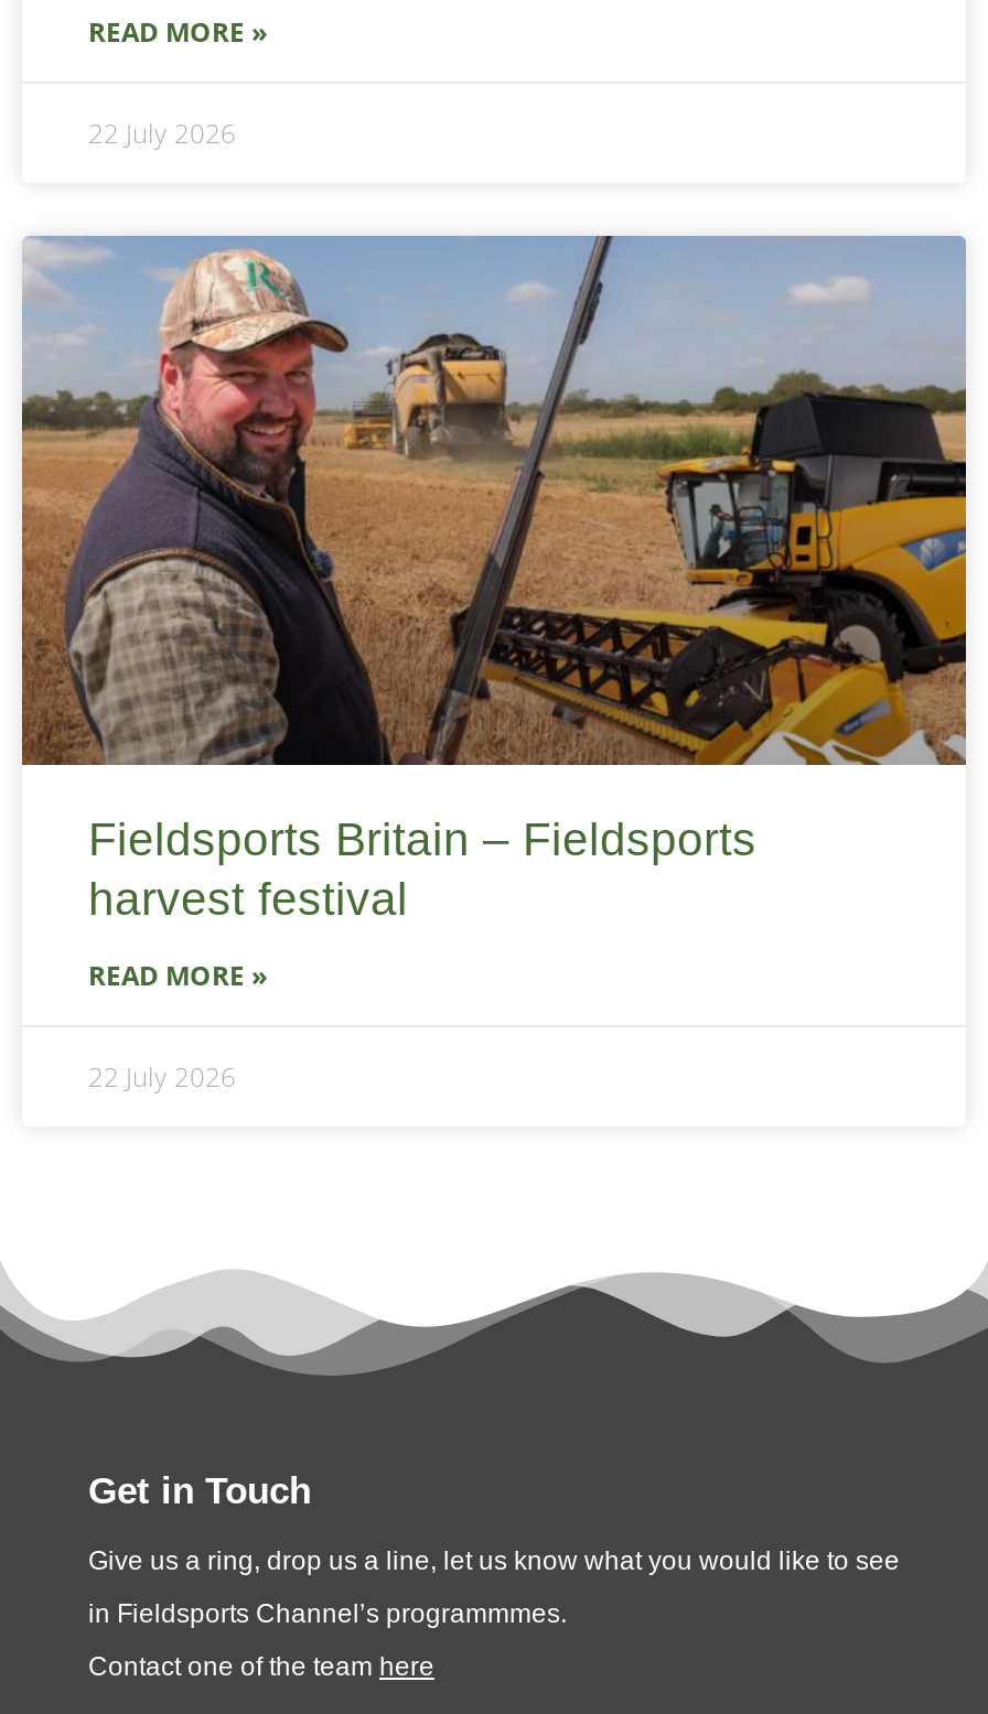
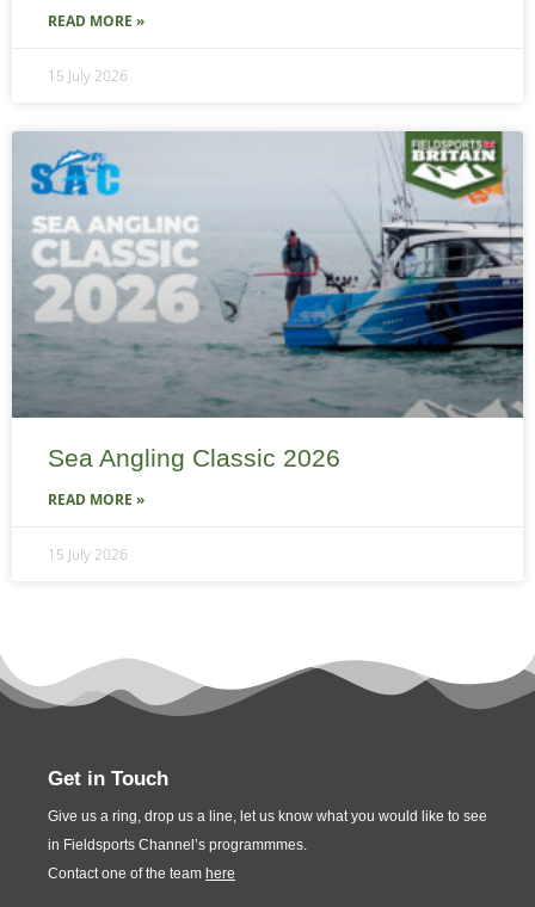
[88,115,236,153] 22 July 2026 -> [48,66,128,86] 15 July 2026
[20,234,968,923] [image] | Fieldsports Britain – Fieldsports | harvest festival -> [12,131,524,471] [image] | Sea Angling Classic 2026
[88,1058,236,1095] 22 July 2026 -> [48,544,128,564] 15 July 2026

